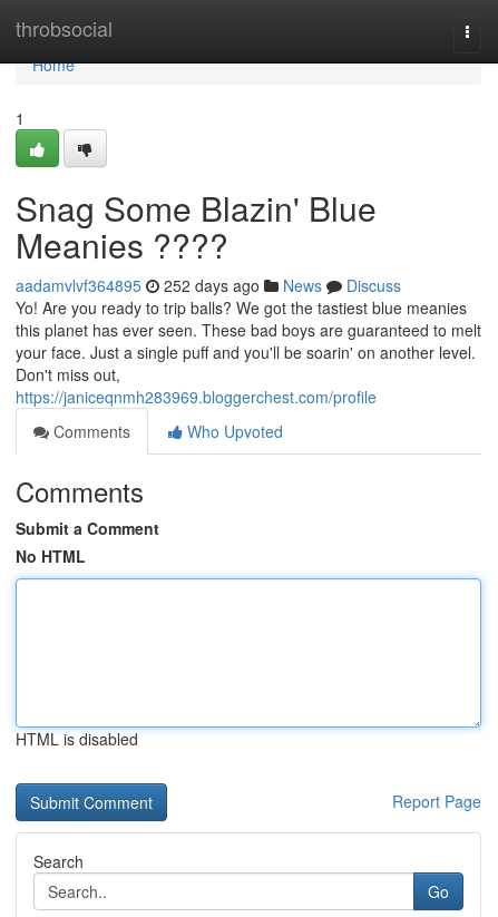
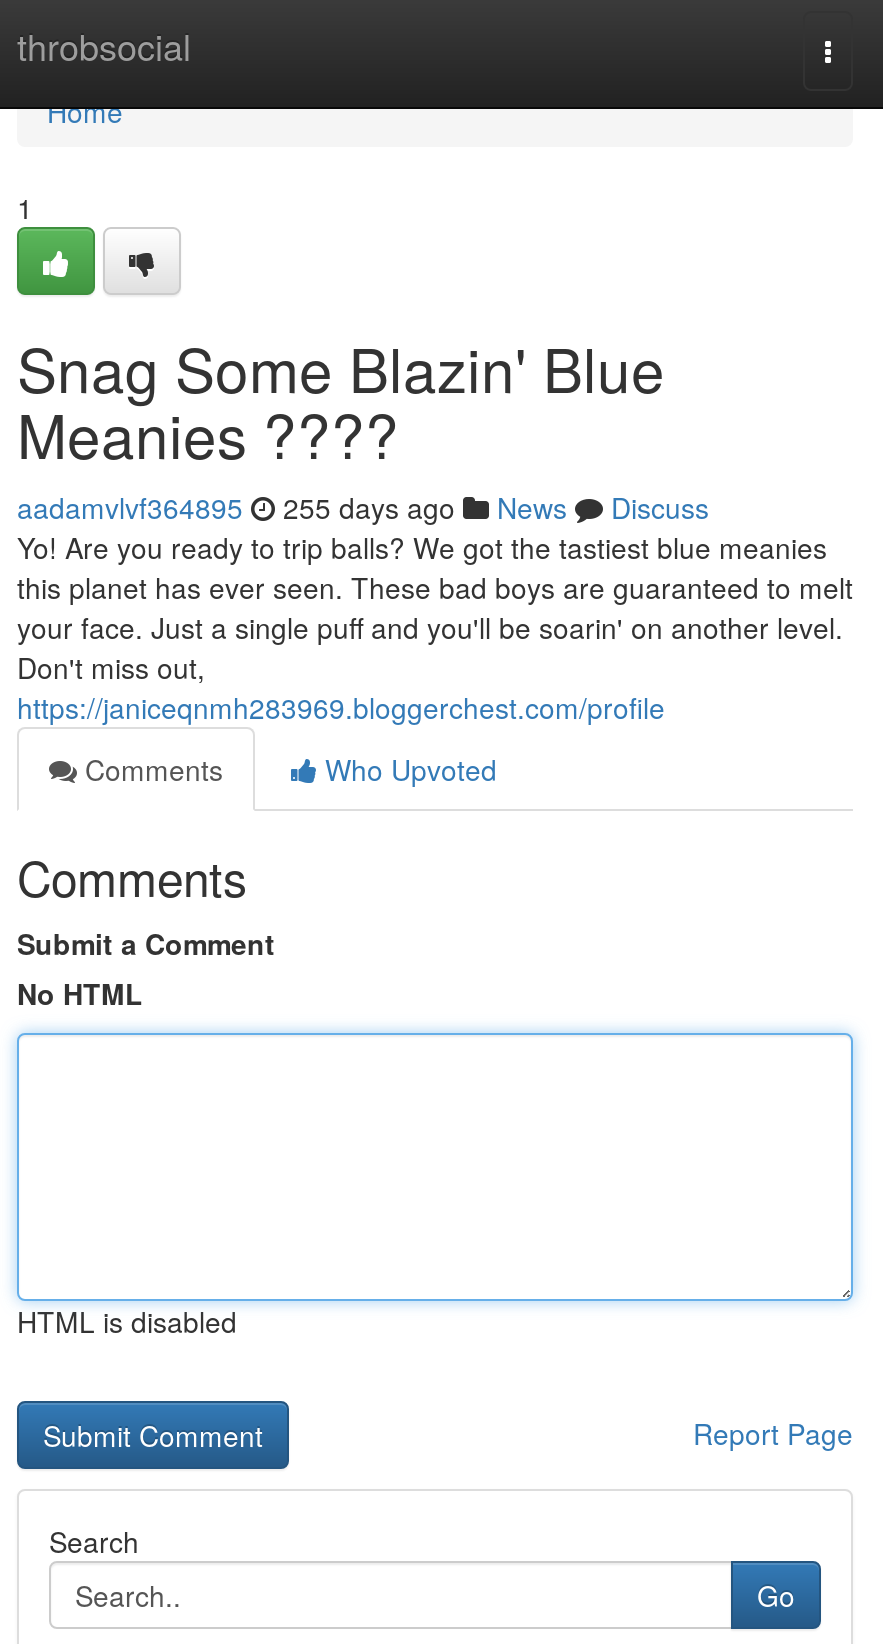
[16,274,401,296] aadamvlvf364895 252 days ago News Discuss -> [17,487,709,527] aadamvlvf364895 255 days ago News Discuss

